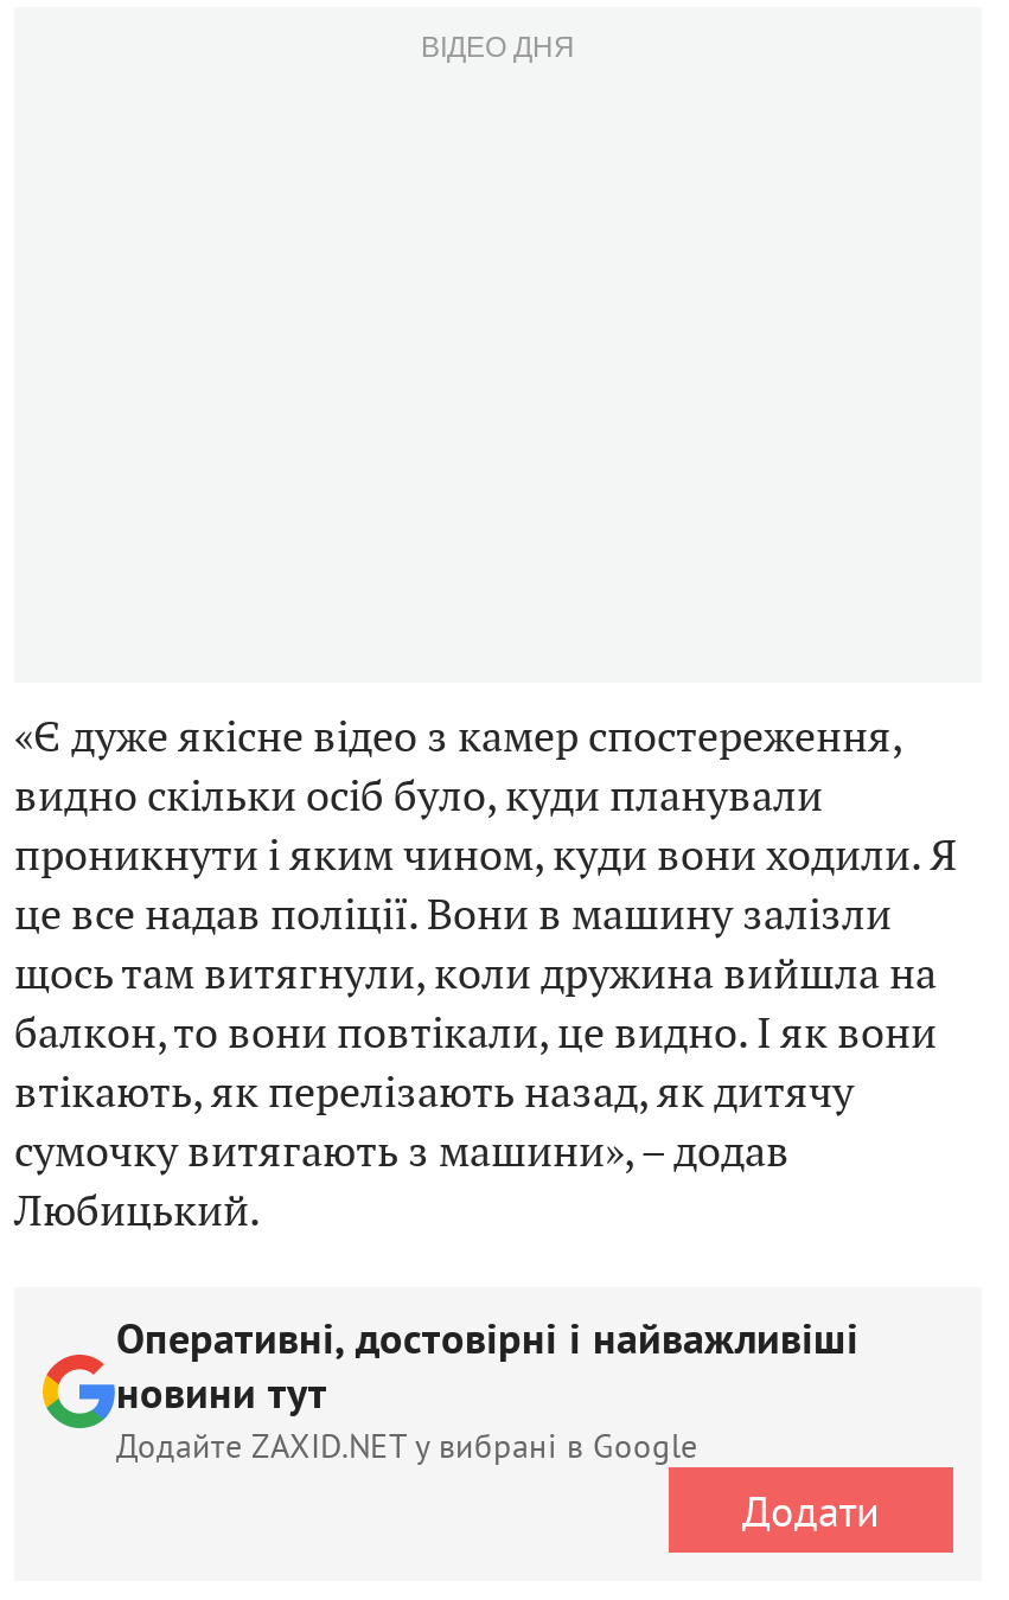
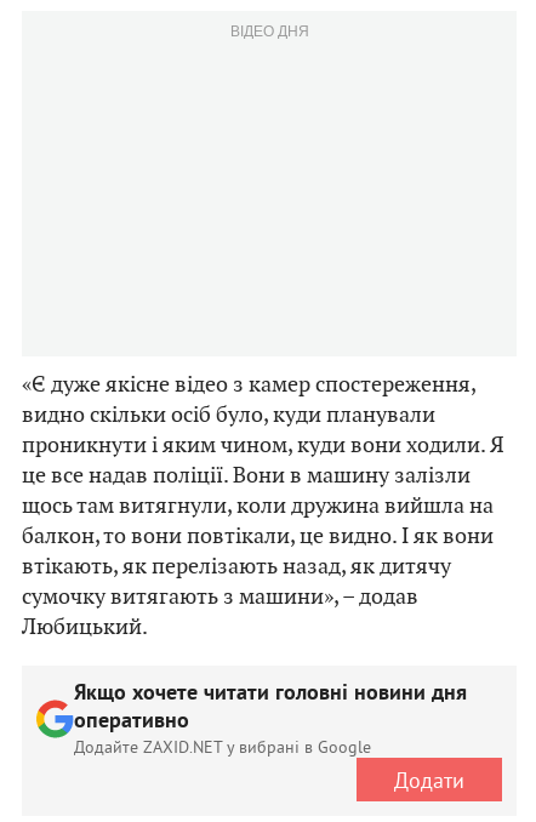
[116,1316,858,1425] Оперативні, достовірні і найважливіші | новини тут -> [74,680,467,736] Якщо хочете читати головні новини дня | оперативно

